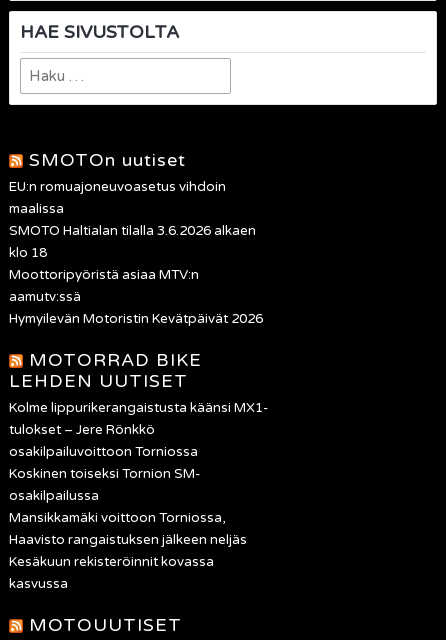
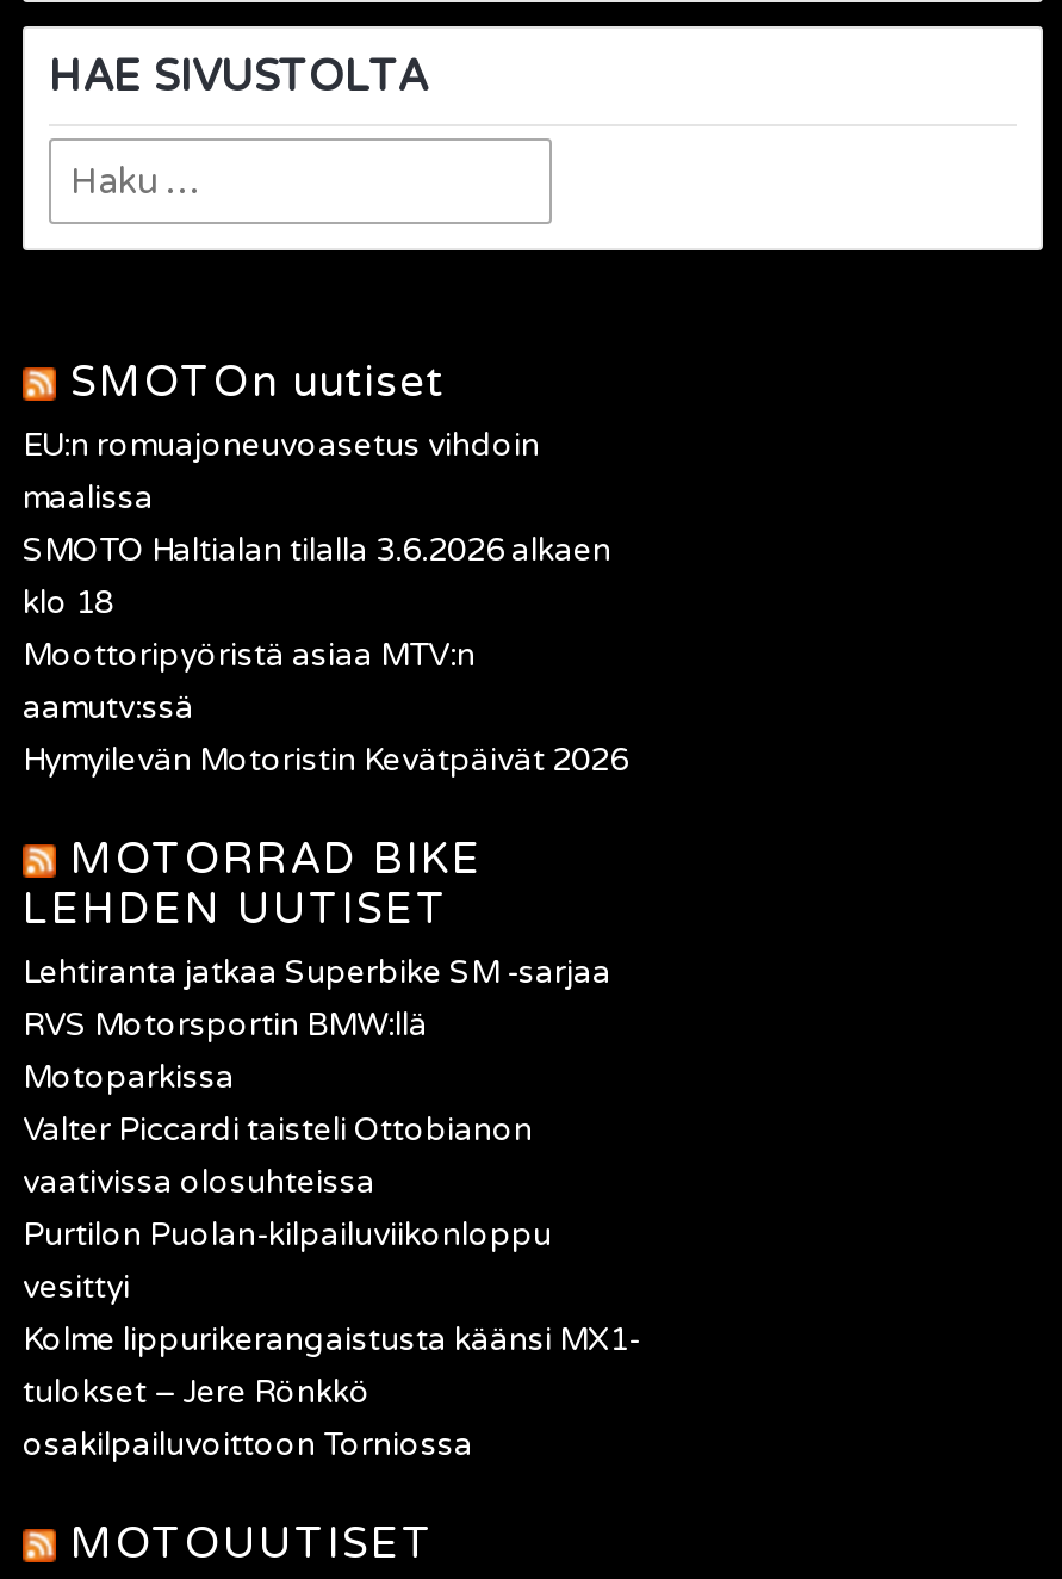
none -> [23,954,611,1307] Lehtiranta jatkaa Superbike SM -sarjaa | RVS Motorsportin BMW:llä | Motoparkissa | Valter Piccardi taisteli Ottobianon | vaativissa olosuhteissa | Purtilon Puolan-kilpailuviikonloppu | vesittyi
moved [9,400,268,460] -> [23,1321,640,1465]: Kolme lippurikerangaistusta käänsi MX1- | tulokset – Jere Rönkkö | osakilpailuvoittoon Torniossa
[9,466,247,592] Koskinen toiseksi Tornion SM- | osakilpailussa | Mansikkamäki voittoon Torniossa, | Haavisto rangaistuksen jälkeen neljäs | Kesäkuun rekisteröinnit kovassa | kasvussa -> none

